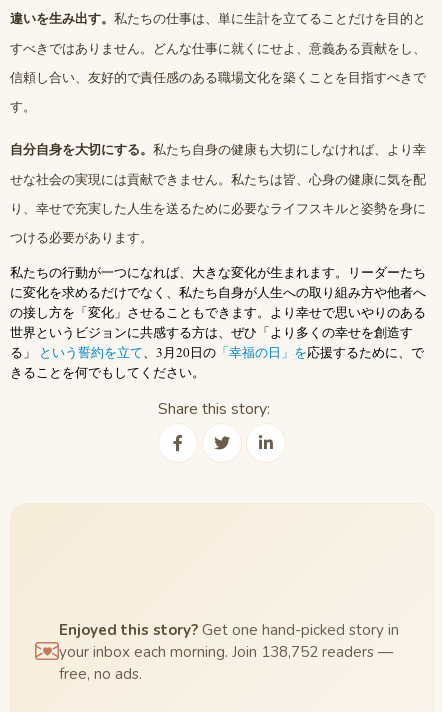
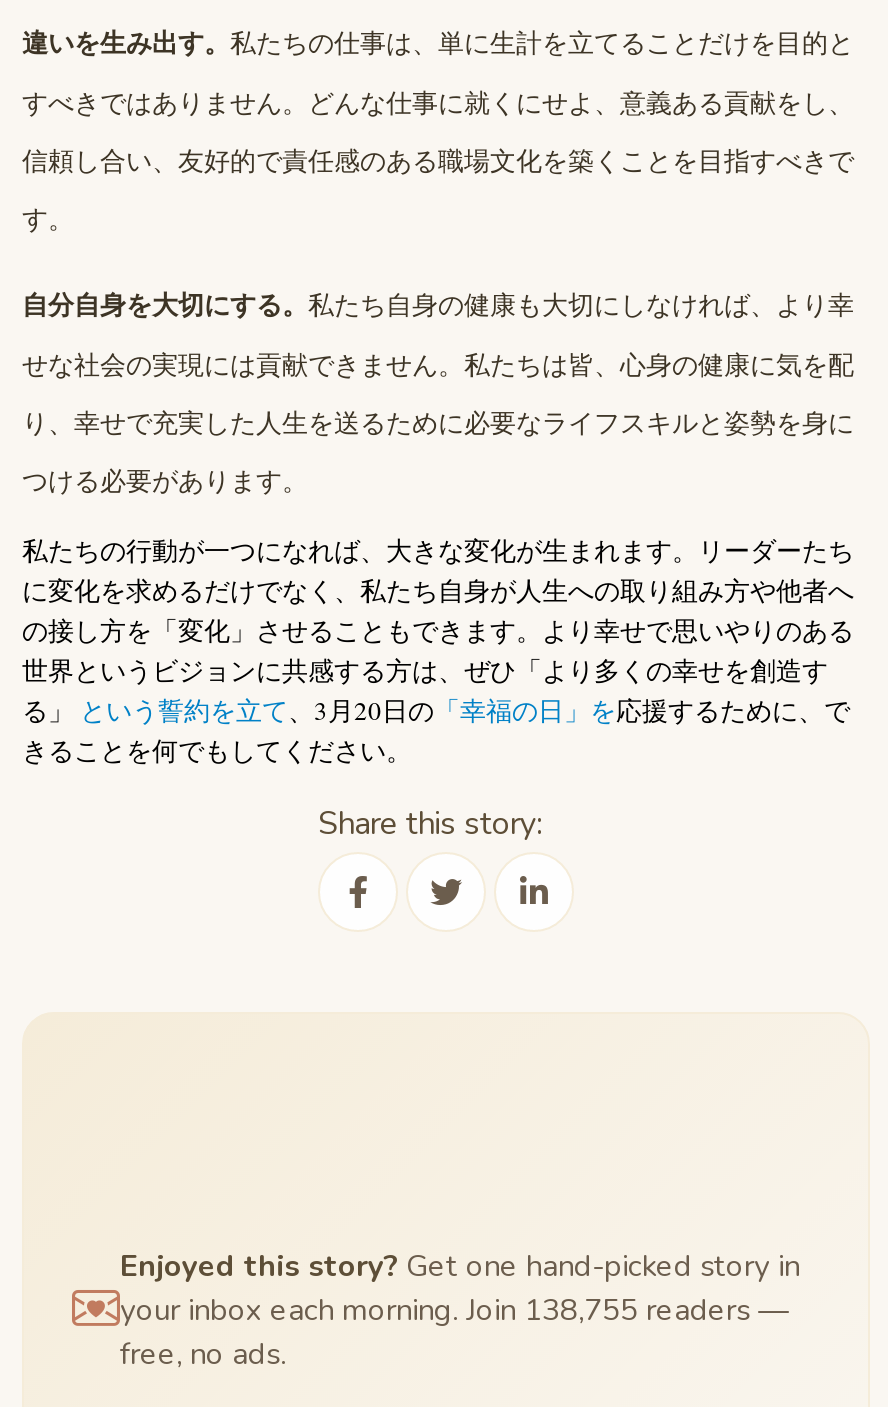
[59,642,393,662] your inbox each morning. Join 138,752 readers — -> [120,1291,788,1331] your inbox each morning. Join 138,755 readers —

